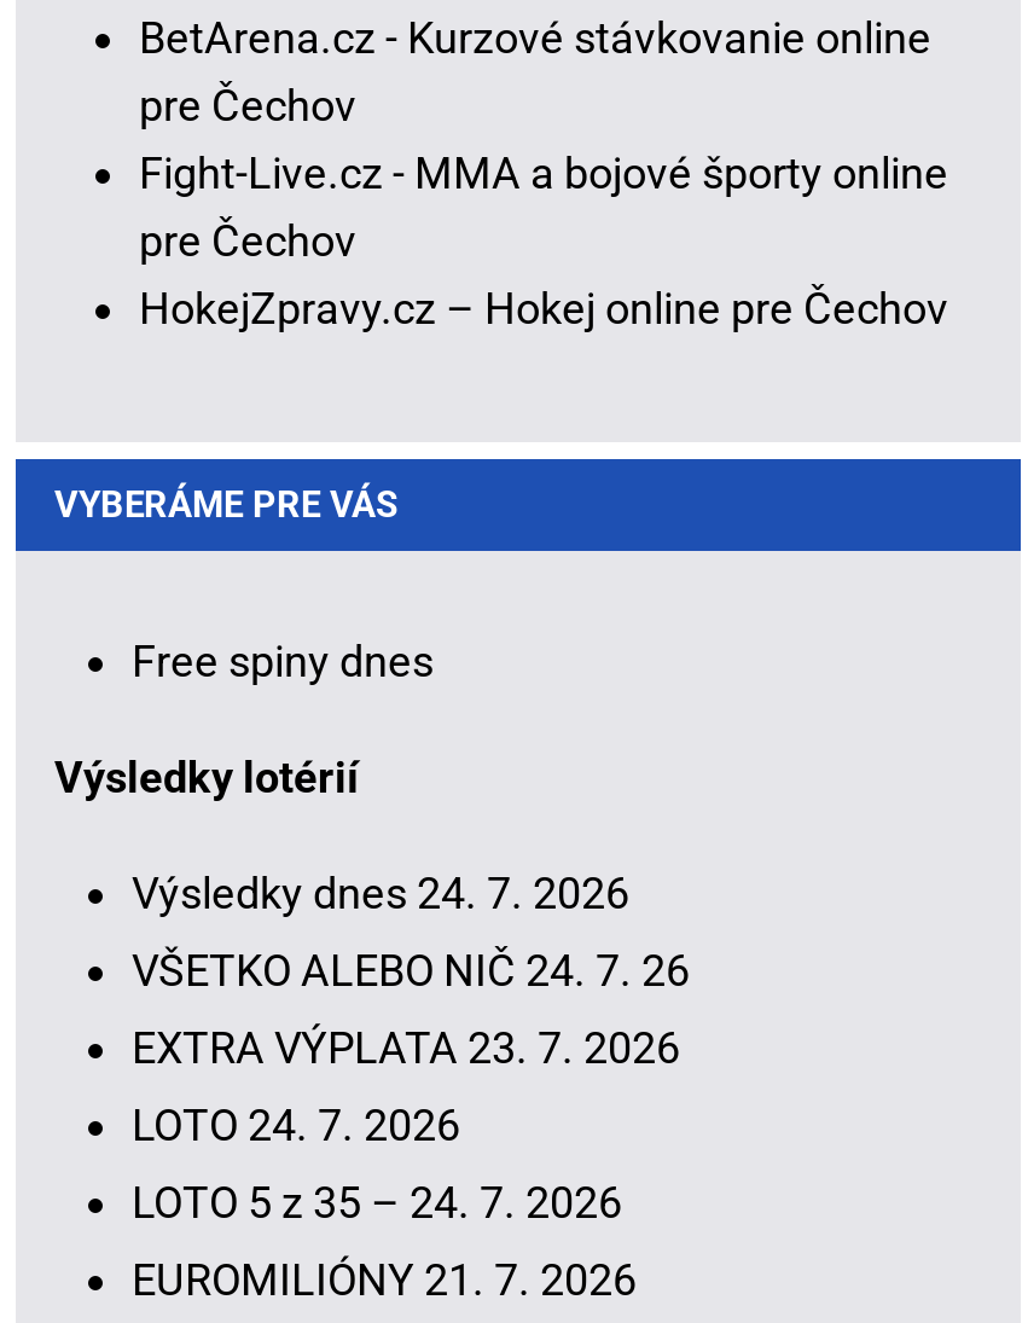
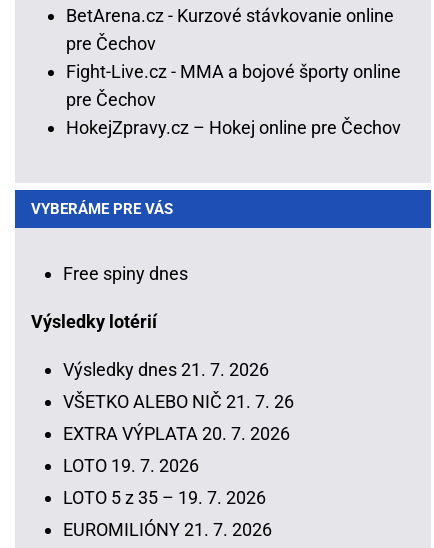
[132,868,629,919] Výsledky dnes 24. 7. 2026 -> [63,359,269,380] Výsledky dnes 21. 7. 2026
[132,945,690,996] VŠETKO ALEBO NIČ 24. 7. 26 -> [63,391,294,412] VŠETKO ALEBO NIČ 21. 7. 26
[132,1023,680,1073] EXTRA VÝPLATA 23. 7. 2026 -> [63,423,290,444] EXTRA VÝPLATA 20. 7. 2026
[132,1100,460,1151] LOTO 24. 7. 2026 -> [63,455,199,476] LOTO 19. 7. 2026
[132,1177,622,1228] LOTO 5 z 35 – 24. 7. 2026 -> [63,487,266,508] LOTO 5 z 35 – 19. 7. 2026

